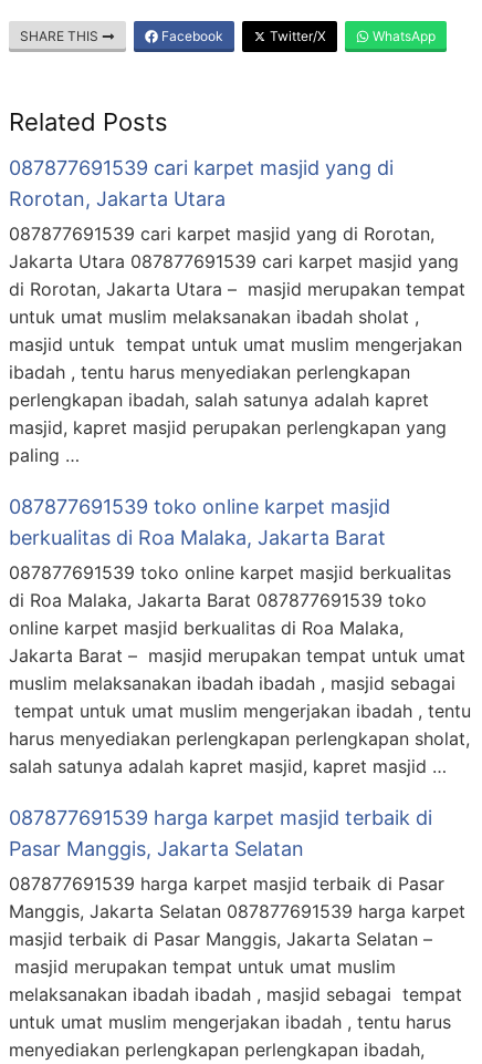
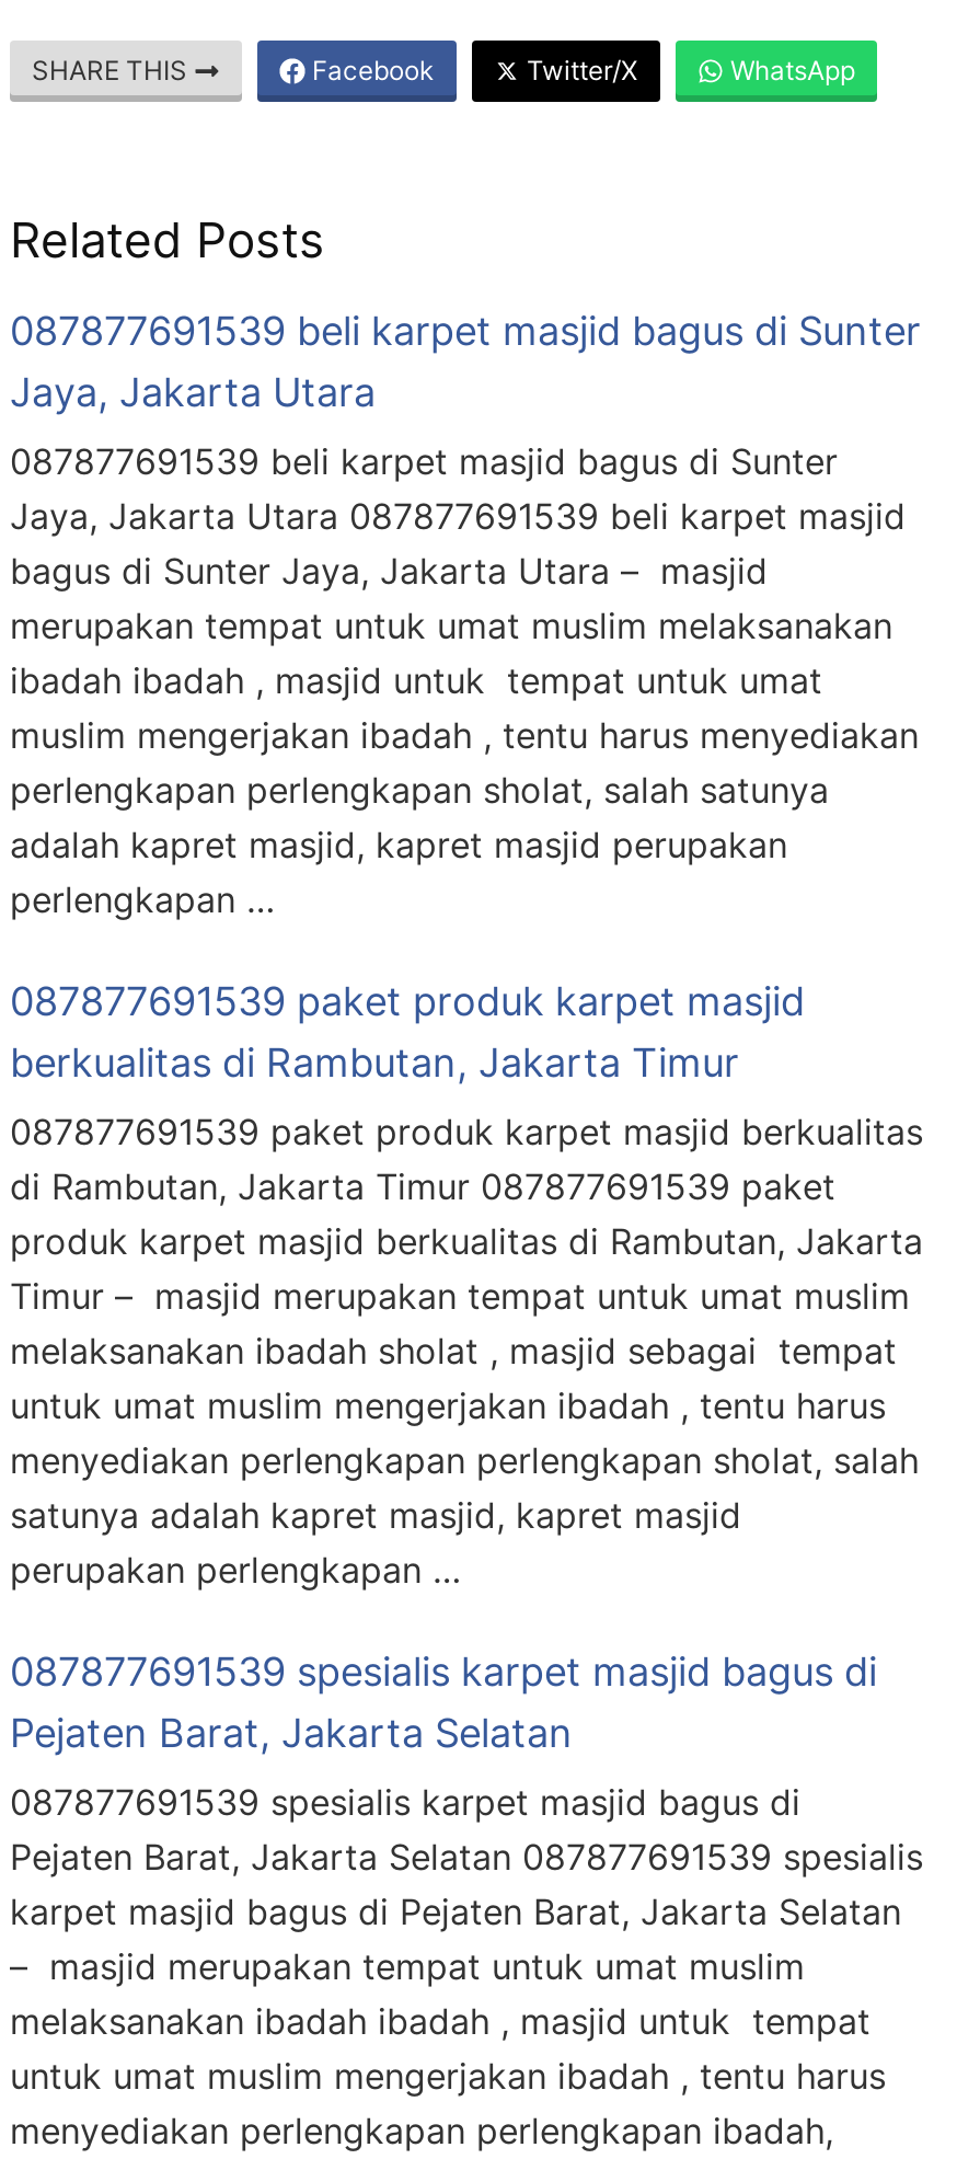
[9,156,394,210] 087877691539 cari karpet masjid yang di | Rorotan, Jakarta Utara -> [10,308,921,415] 087877691539 beli karpet masjid bagus di Sunter | Jaya, Jakarta Utara
[9,222,465,466] 087877691539 cari karpet masjid yang di Rorotan, | Jakarta Utara 087877691539 cari karpet masjid yang | di Rorotan, Jakarta Utara – masjid merupakan tempat | untuk umat muslim melaksanakan ibadah sholat , | masjid untuk tempat untuk umat muslim mengerjakan | ibadah , tentu harus menyediakan perlengkapan | perlengkapan ibadah, salah satunya adalah kapret | masjid, kapret masjid perupakan perlengkapan yang | paling … -> [10,439,919,921] 087877691539 beli karpet masjid bagus di Sunter | Jaya, Jakarta Utara 087877691539 beli karpet masjid | bagus di Sunter Jaya, Jakarta Utara – masjid | merupakan tempat untuk umat muslim melaksanakan | ibadah ibadah , masjid untuk tempat untuk umat | muslim mengerjakan ibadah , tentu harus menyediakan | perlengkapan perlengkapan sholat, salah satunya | adalah kapret masjid, kapret masjid perupakan | perlengkapan …
[9,495,390,549] 087877691539 toko online karpet masjid | berkualitas di Roa Malaka, Jakarta Barat -> [10,978,805,1085] 087877691539 paket produk karpet masjid | berkualitas di Rambutan, Jakarta Timur
[9,561,471,777] 087877691539 toko online karpet masjid berkualitas | di Roa Malaka, Jakarta Barat 087877691539 toko | online karpet masjid berkualitas di Roa Malaka, | Jakarta Barat – masjid merupakan tempat untuk umat | muslim melaksanakan ibadah ibadah , masjid sebagai | tempat untuk umat muslim mengerjakan ibadah , tentu | harus menyediakan perlengkapan perlengkapan sholat, | salah satunya adalah kapret masjid, kapret masjid … -> [10,1109,923,1591] 087877691539 paket produk karpet masjid berkualitas | di Rambutan, Jakarta Timur 087877691539 paket | produk karpet masjid berkualitas di Rambutan, Jakarta | Timur – masjid merupakan tempat untuk umat muslim | melaksanakan ibadah sholat , masjid sebagai tempat | untuk umat muslim mengerjakan ibadah , tentu harus | menyediakan perlengkapan perlengkapan sholat, salah | satunya adalah kapret masjid, kapret masjid | perupakan perlengkapan …
[9,806,432,860] 087877691539 harga karpet masjid terbaik di | Pasar Manggis, Jakarta Selatan -> [10,1648,877,1756] 087877691539 spesialis karpet masjid bagus di | Pejaten Barat, Jakarta Selatan
[9,872,465,1005] 087877691539 harga karpet masjid terbaik di Pasar | Manggis, Jakarta Selatan 087877691539 harga karpet | masjid terbaik di Pasar Manggis, Jakarta Selatan – | masjid merupakan tempat untuk umat muslim | melaksanakan ibadah ibadah , masjid sebagai tempat -> [10,1780,923,2043] 087877691539 spesialis karpet masjid bagus di | Pejaten Barat, Jakarta Selatan 087877691539 spesialis | karpet masjid bagus di Pejaten Barat, Jakarta Selatan | – masjid merupakan tempat untuk umat muslim | melaksanakan ibadah ibadah , masjid untuk tempat

